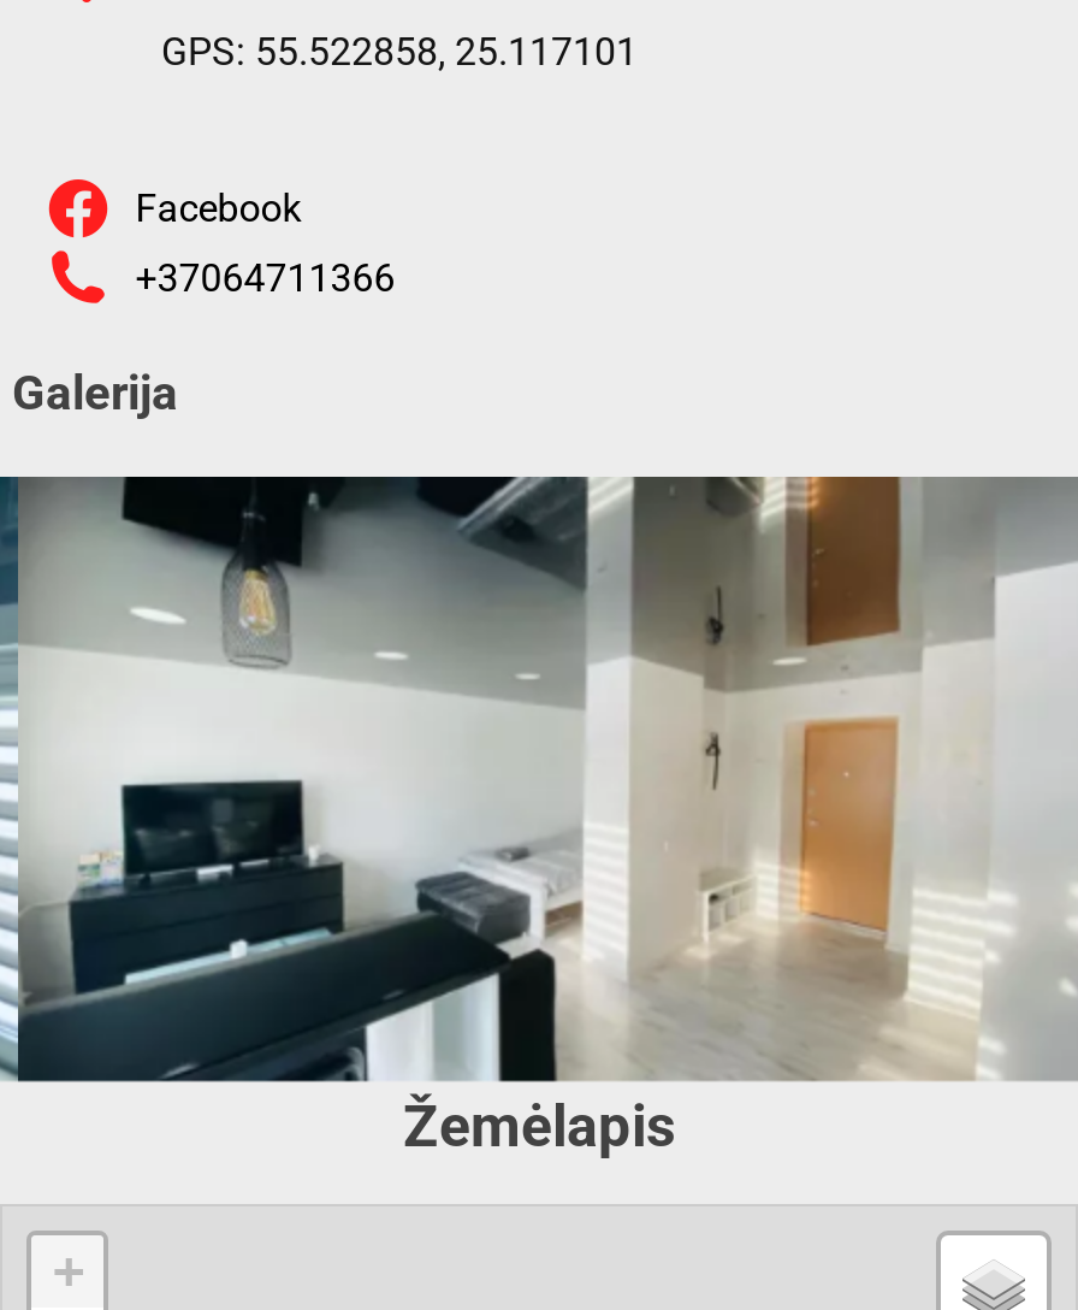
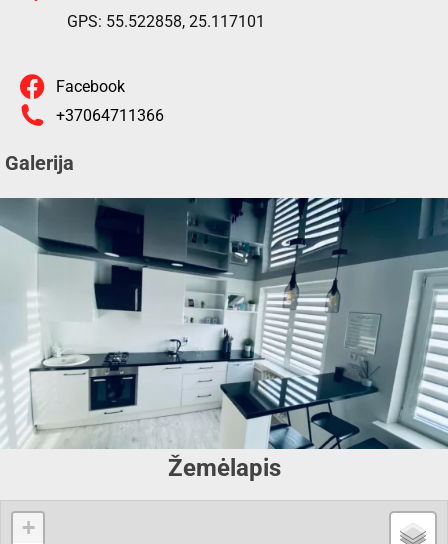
[7,474,1071,1084] [image] -> [3,197,445,450] [image]

